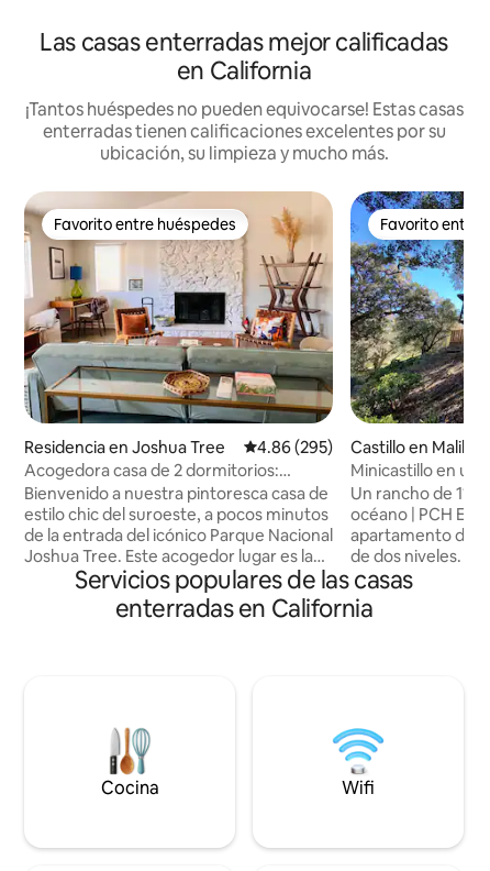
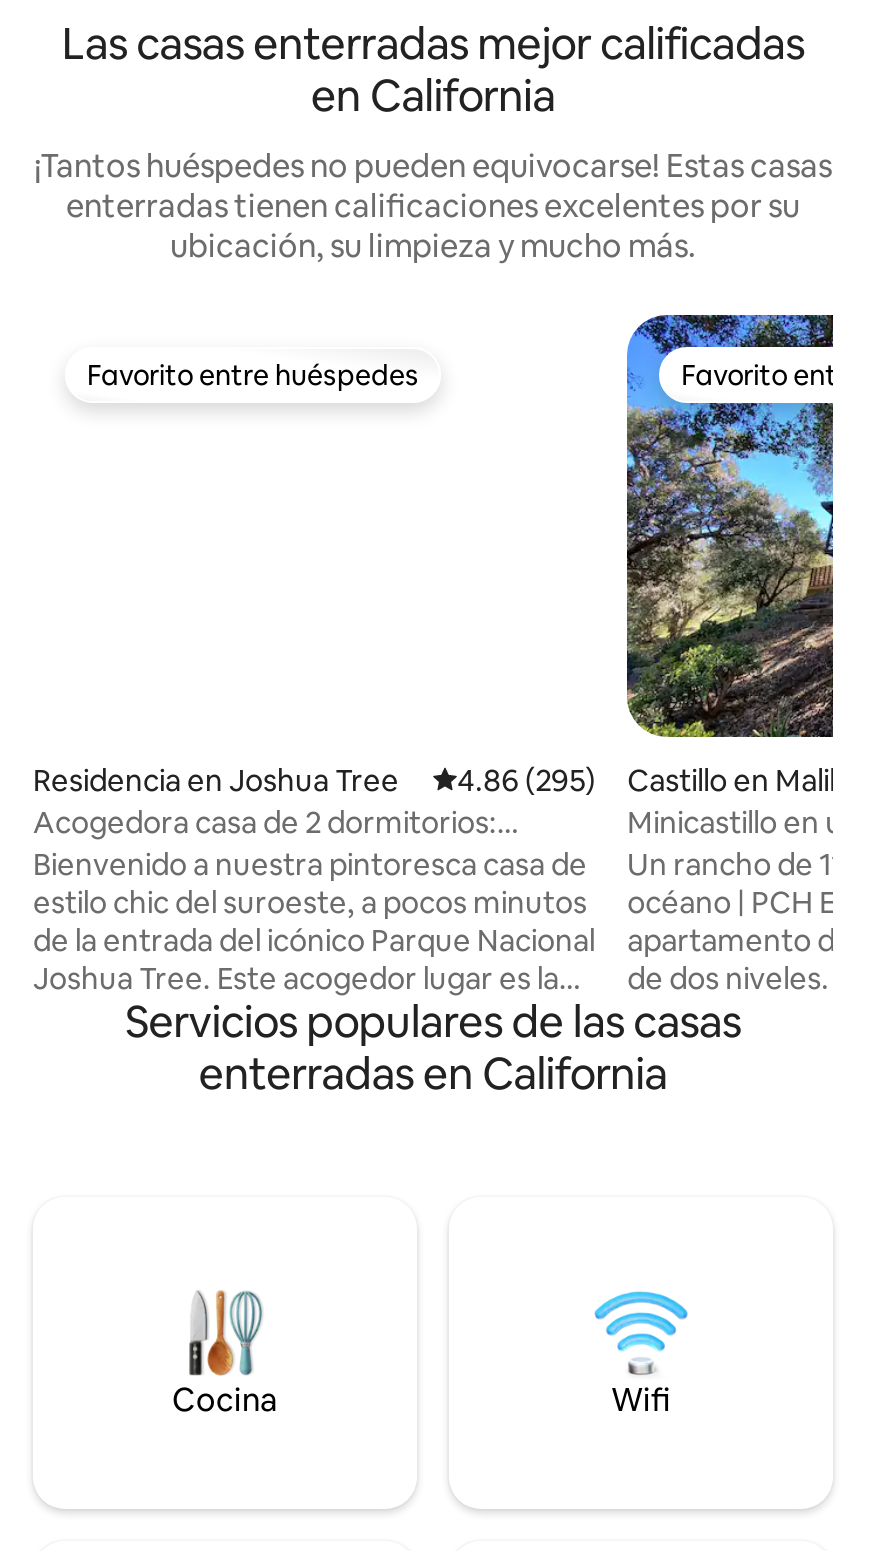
[23,190,334,425] [image] -> none

